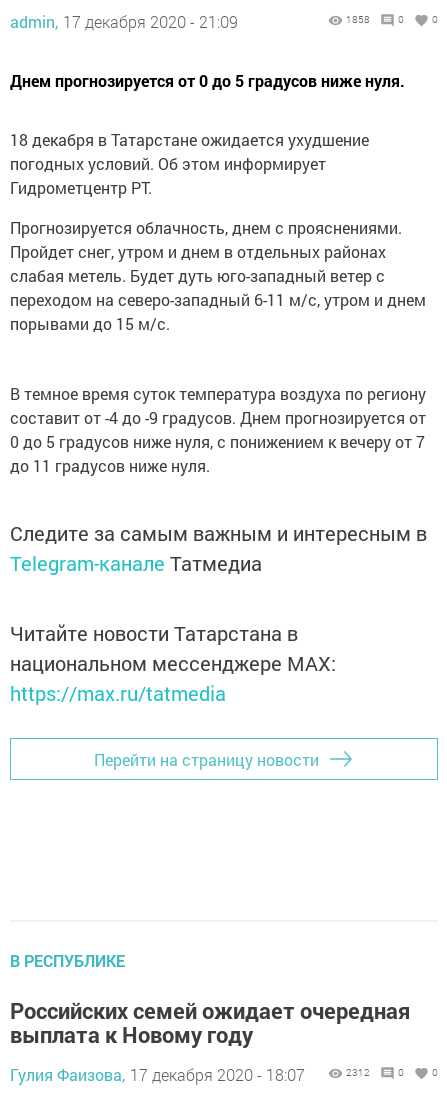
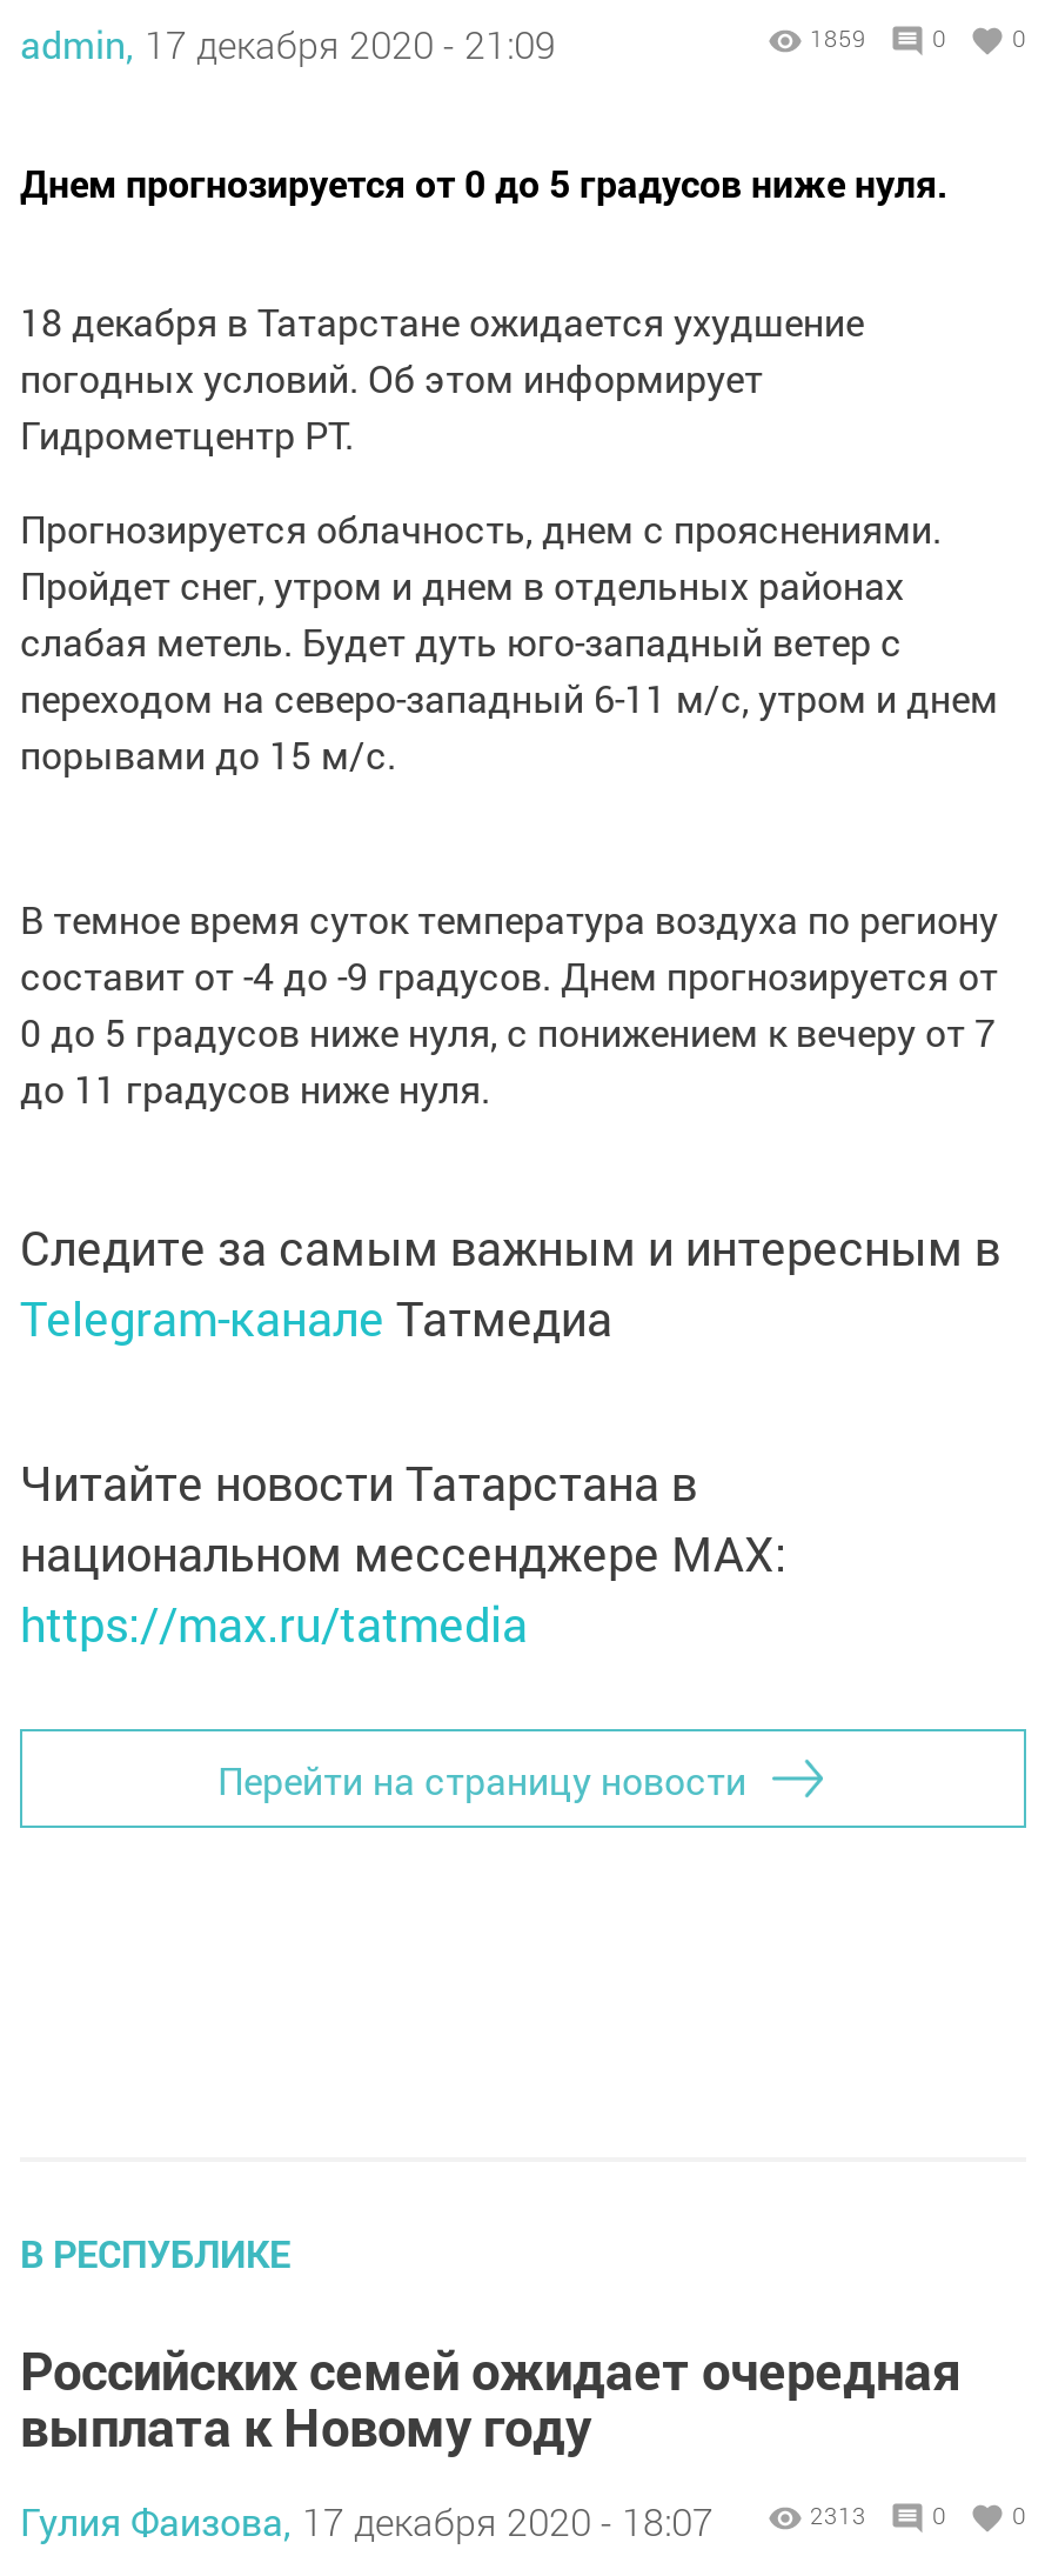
[346,13,370,26] 1858 -> [810,24,866,55] 1859
[346,1066,370,1079] 2312 -> [810,2501,866,2532] 2313

